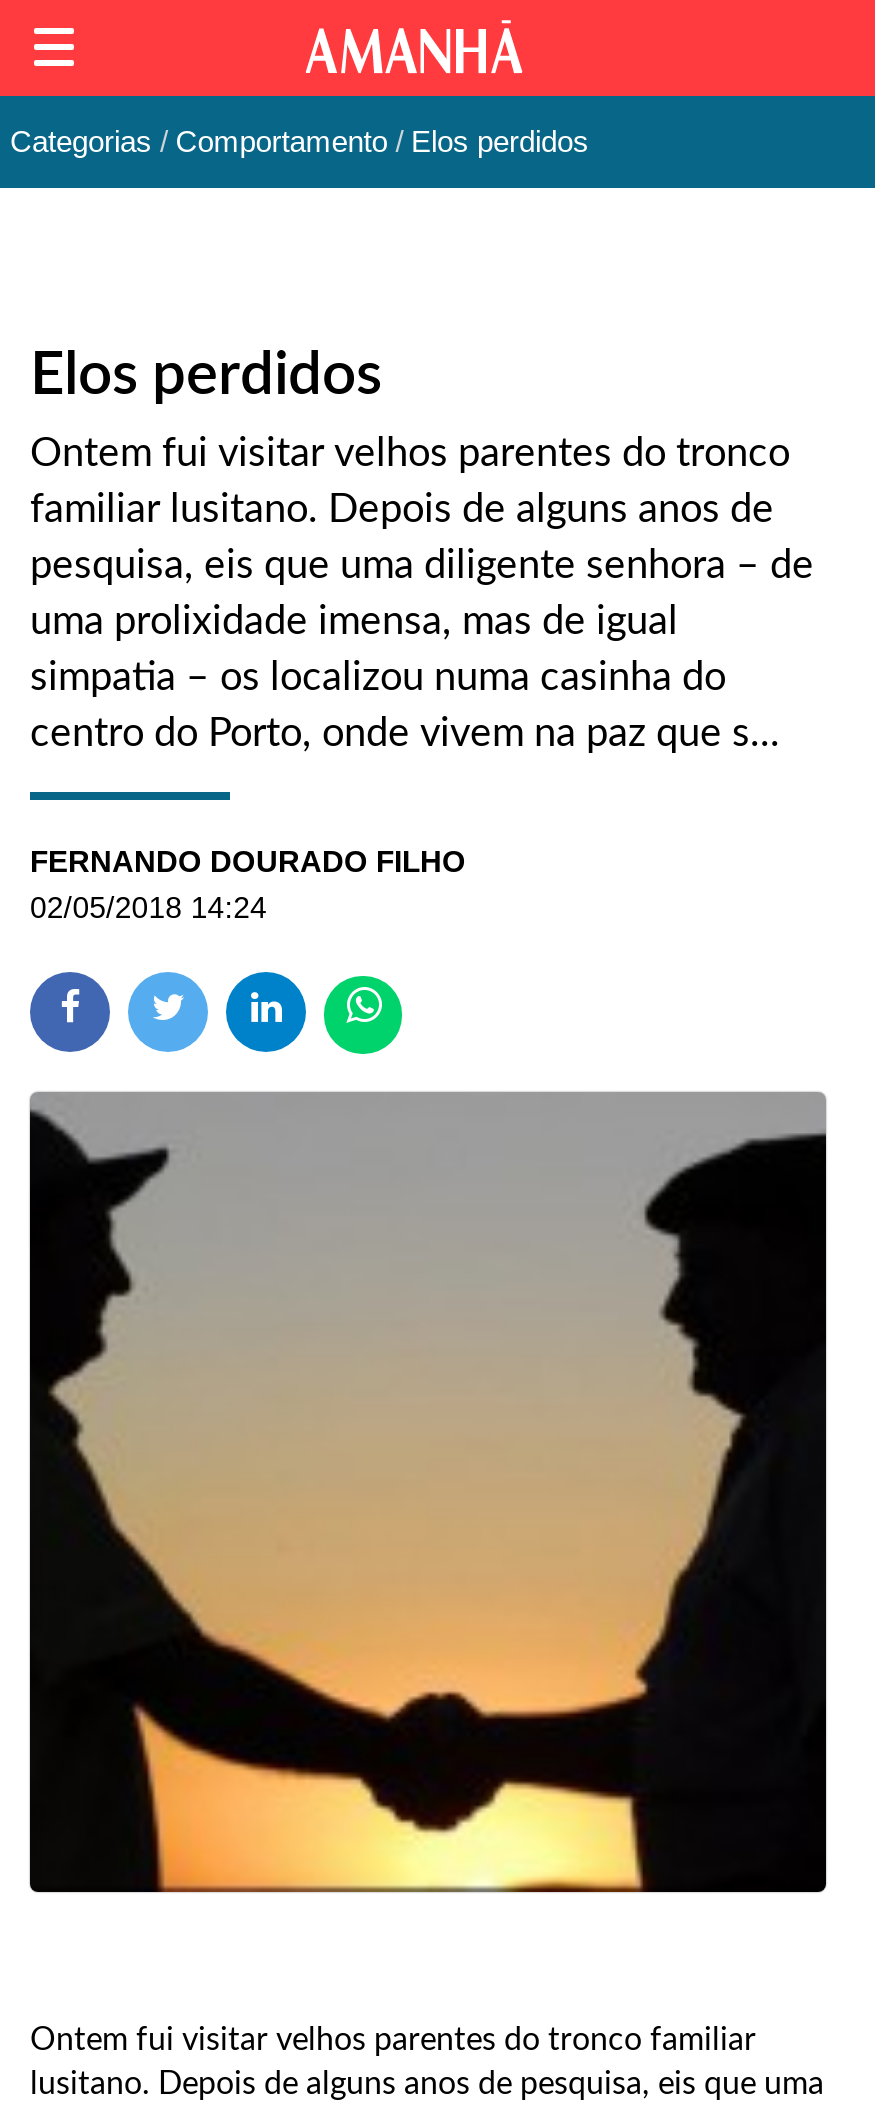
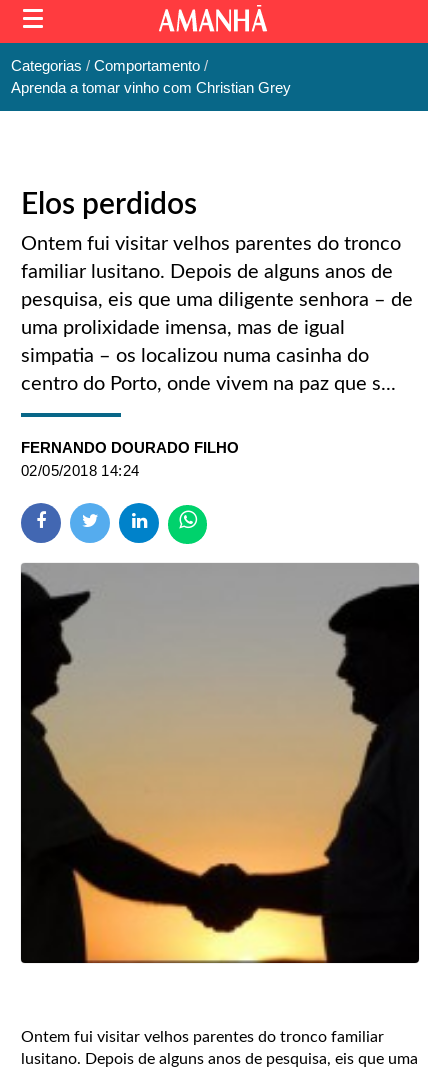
[411,124,589,158] Elos perdidos -> [11,79,291,96] Aprenda a tomar vinho com Christian Grey

